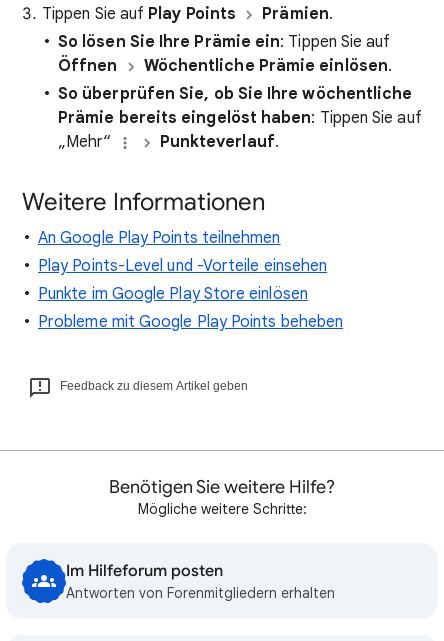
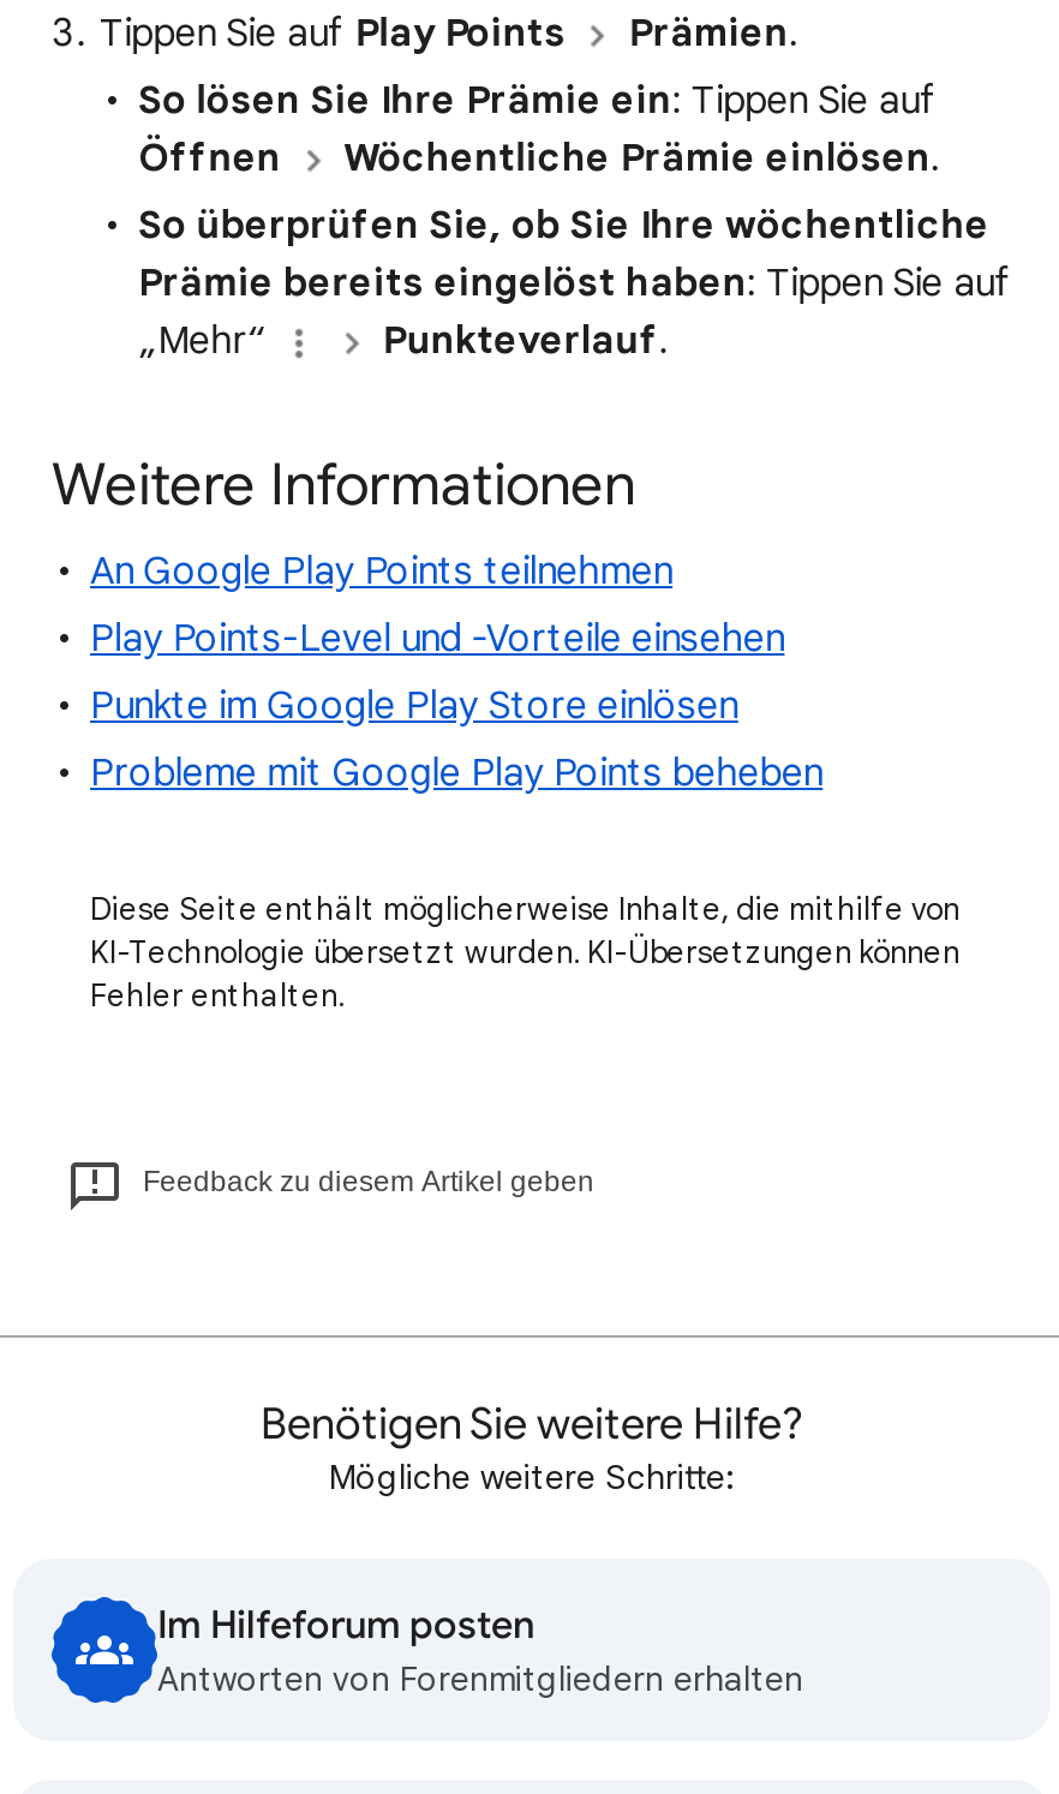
none -> [90,889,959,1017] Diese Seite enthält möglicherweise Inhalte, die mithilfe von | KI-Technologie übersetzt wurden. KI-Übersetzungen können | Fehler enthalten.

